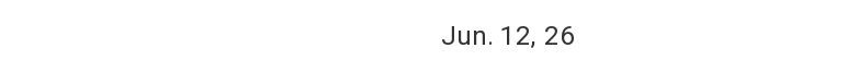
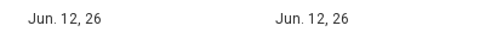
none -> [28,11,102,27] Jun. 12, 26

